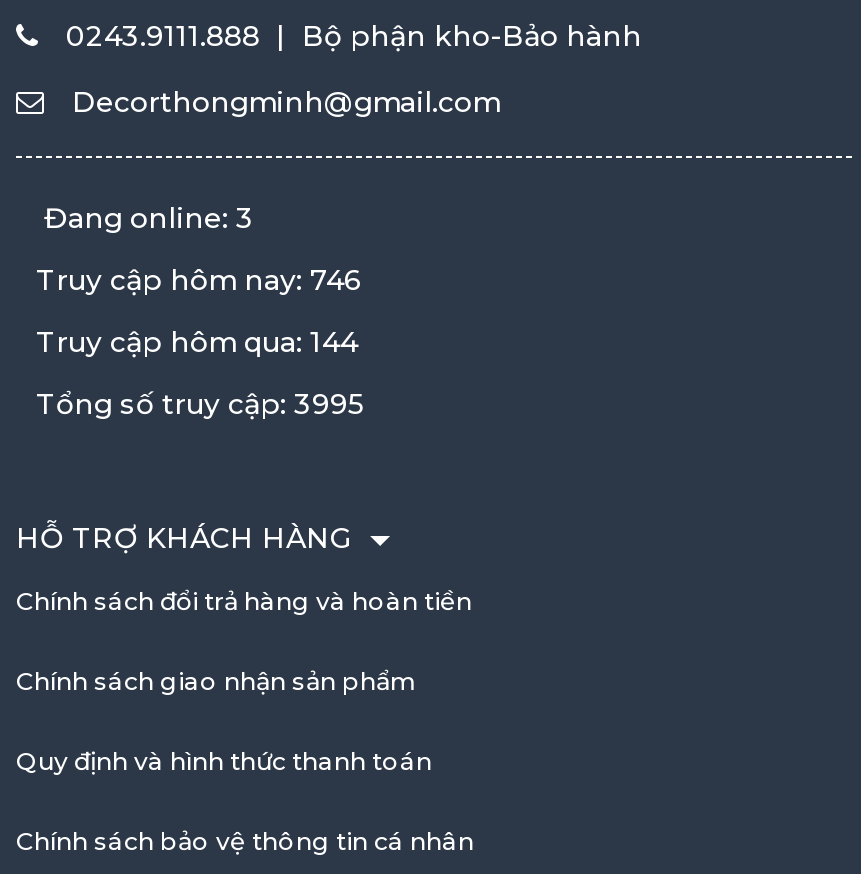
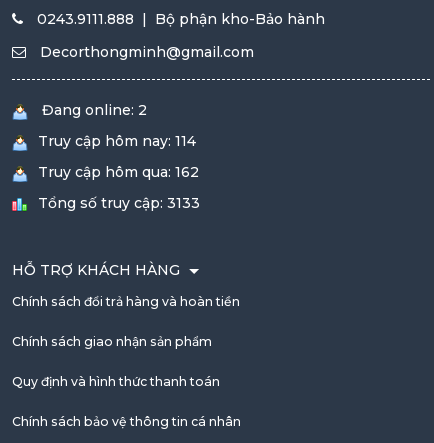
[36,200,254,236] Đang online: 3 -> [38,101,147,119] Đang online: 2
[36,262,362,298] Truy cập hôm nay: 746 -> [38,132,196,150] Truy cập hôm nay: 114
[36,324,358,360] Truy cập hôm qua: 144 -> [38,163,199,181] Truy cập hôm qua: 162
[36,386,364,422] Tổng số truy cập: 3995 -> [38,194,200,212] Tổng số truy cập: 3133

